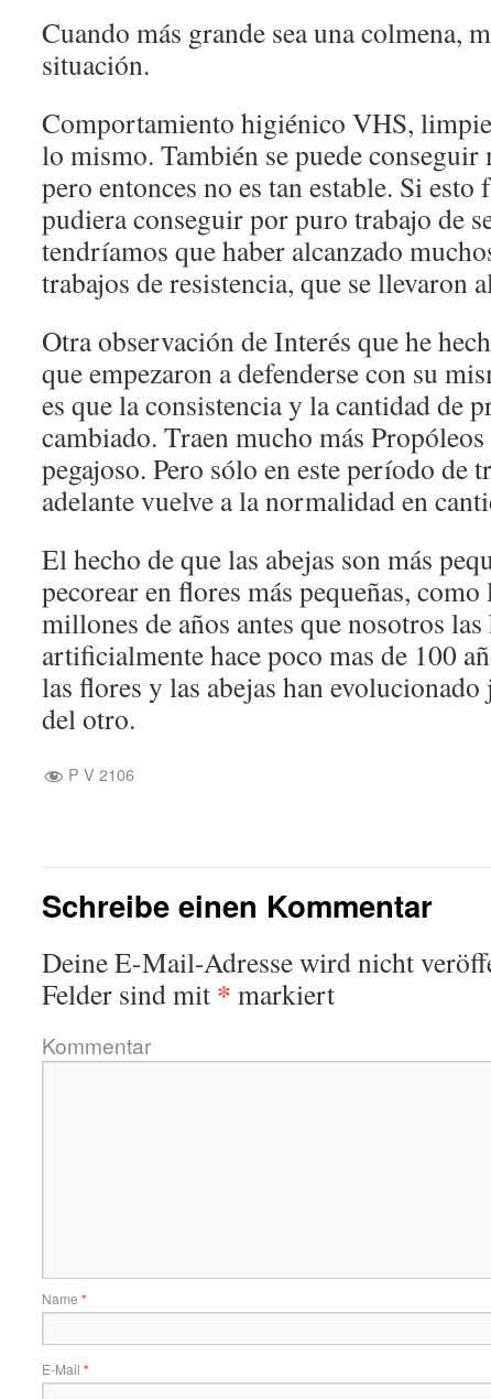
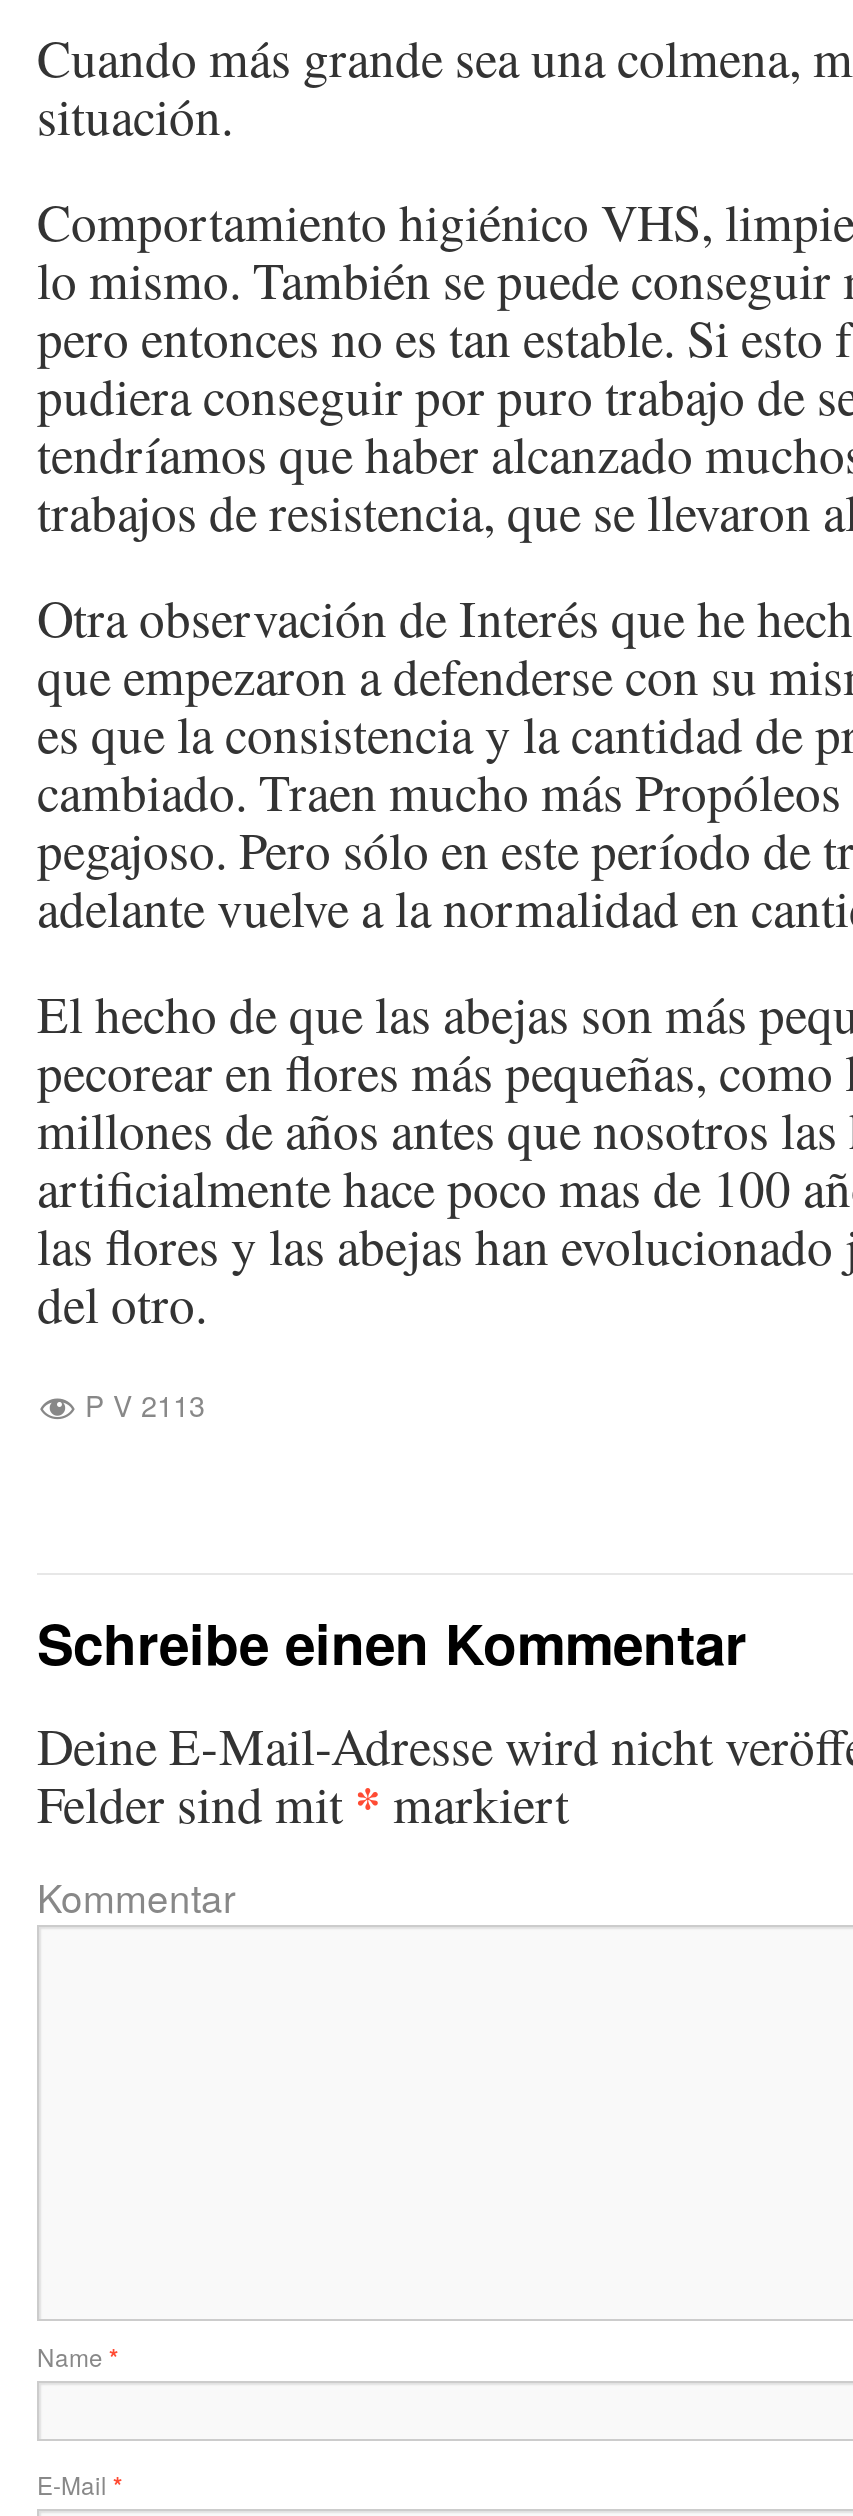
[68,762,134,785] P V 2106 -> [85,1383,205,1425] P V 2113

